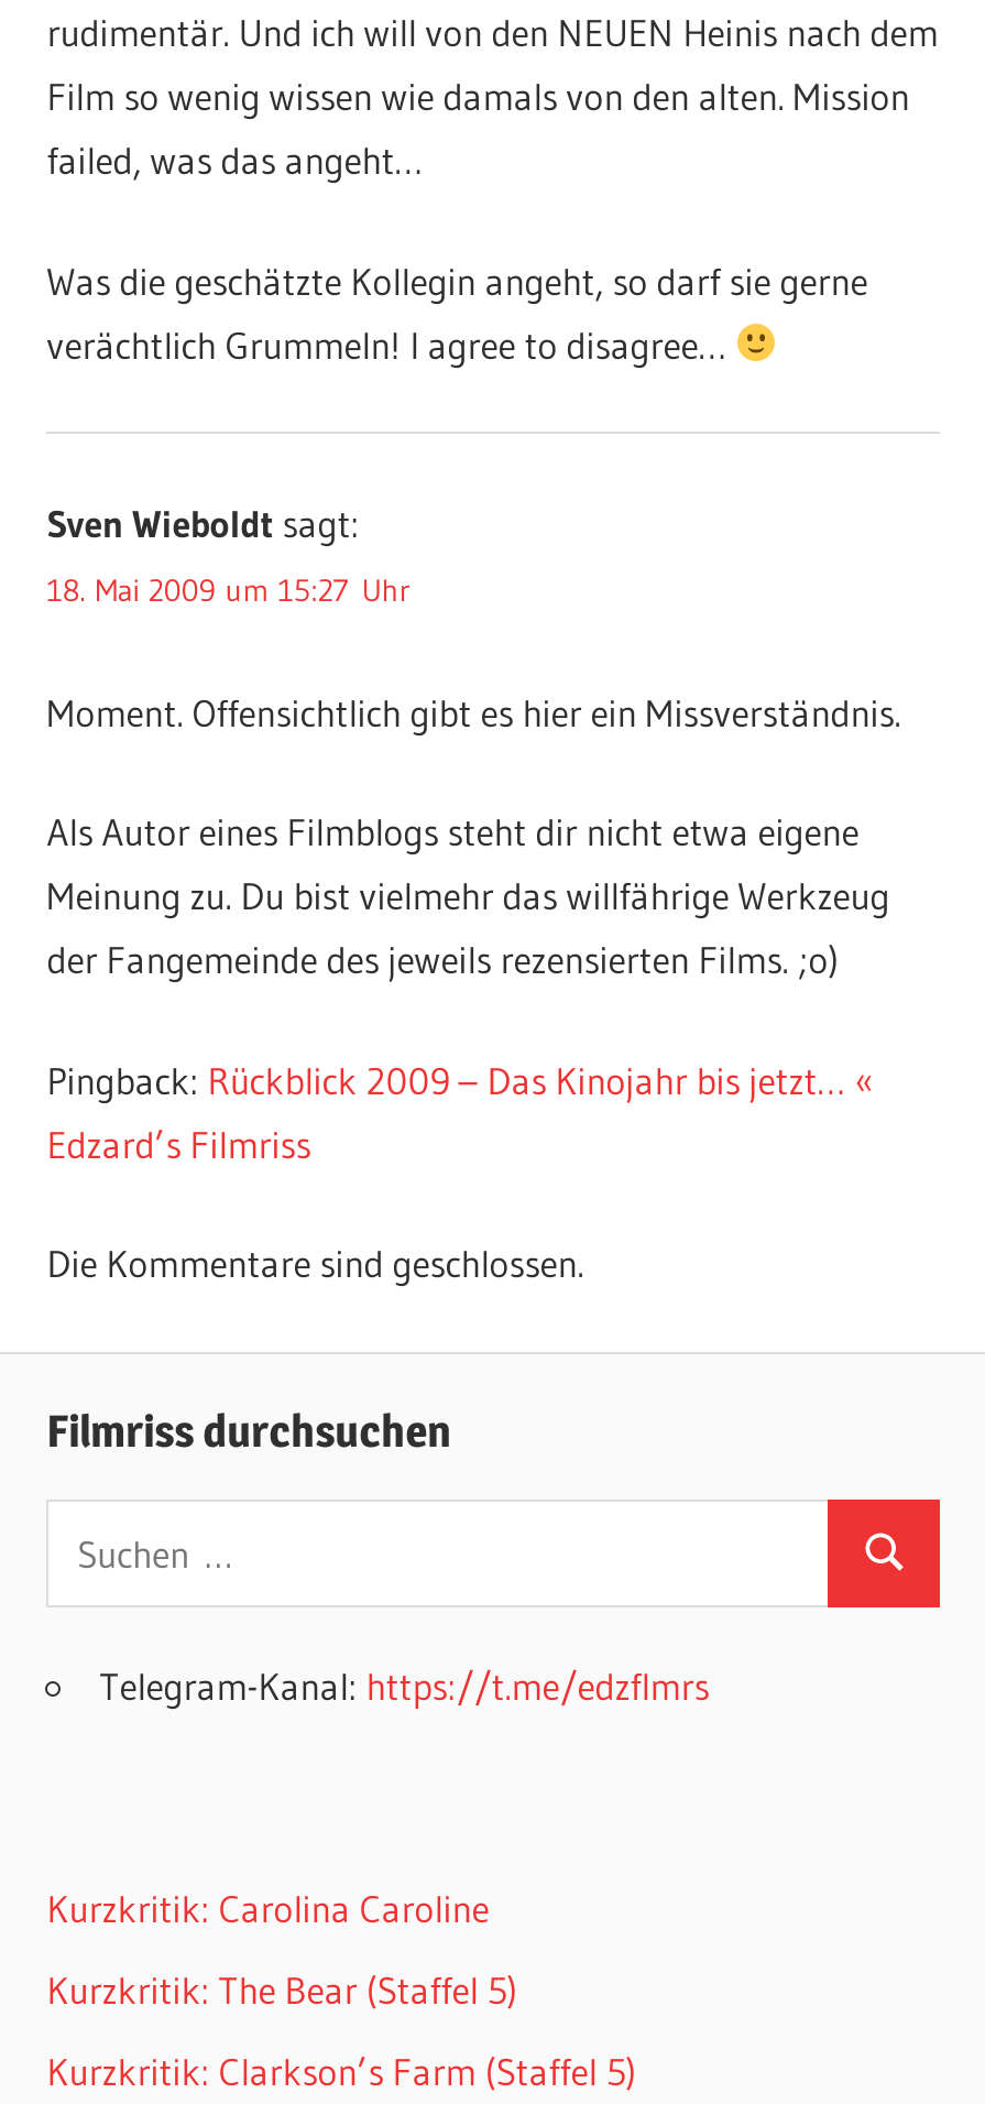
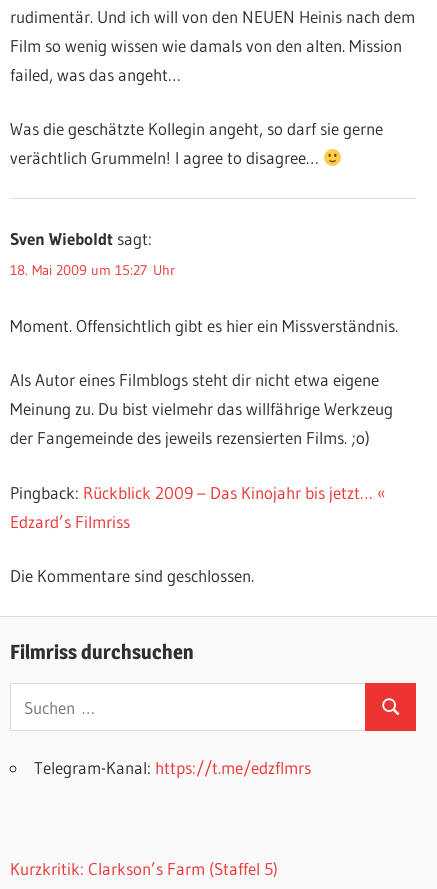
[47,1886,518,2013] Kurzkritik: Carolina Caroline | Kurzkritik: The Bear (Staffel 5) -> none

